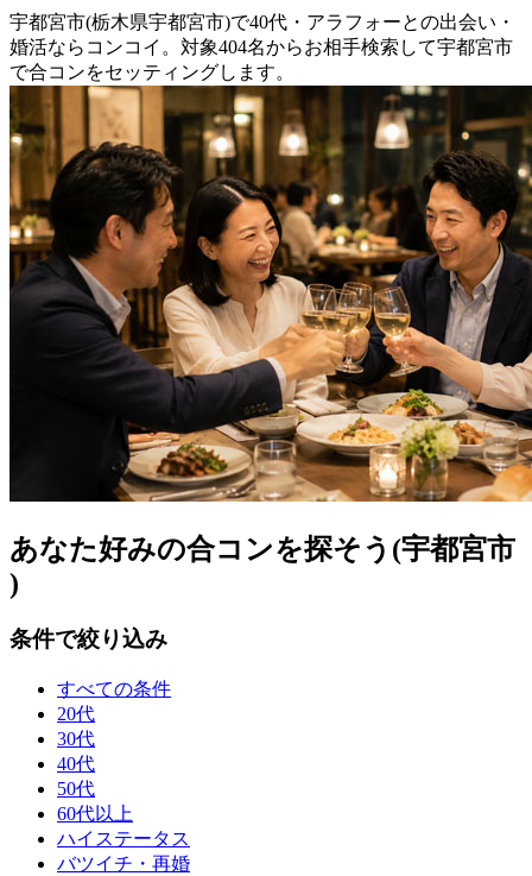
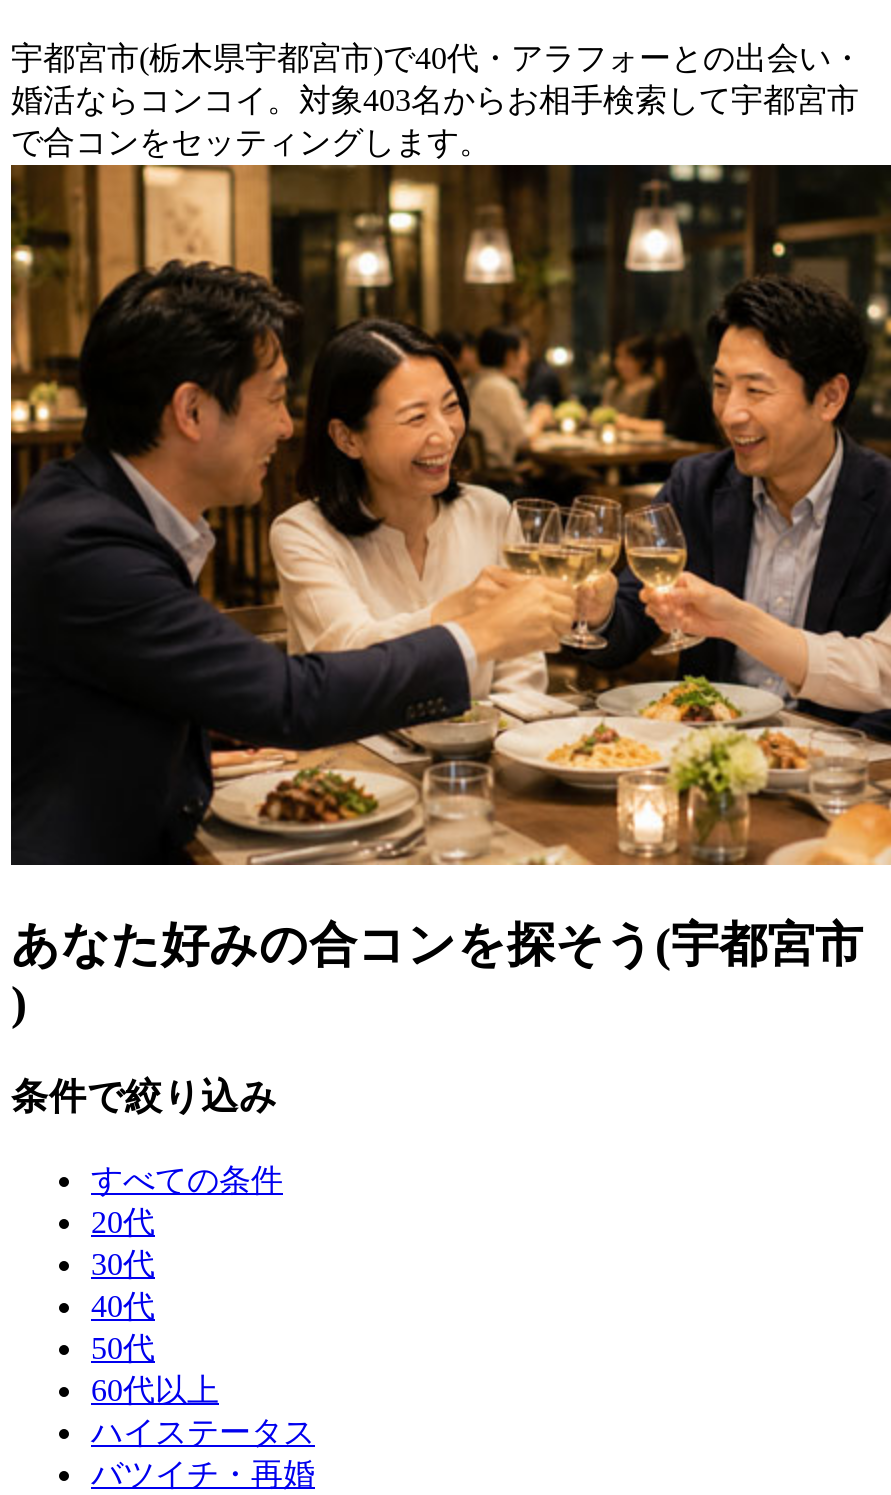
[9,37,513,57] 婚活ならコンコイ。対象404名からお相手検索して宇都宮市 -> [11,83,859,117] 婚活ならコンコイ。対象403名からお相手検索して宇都宮市

